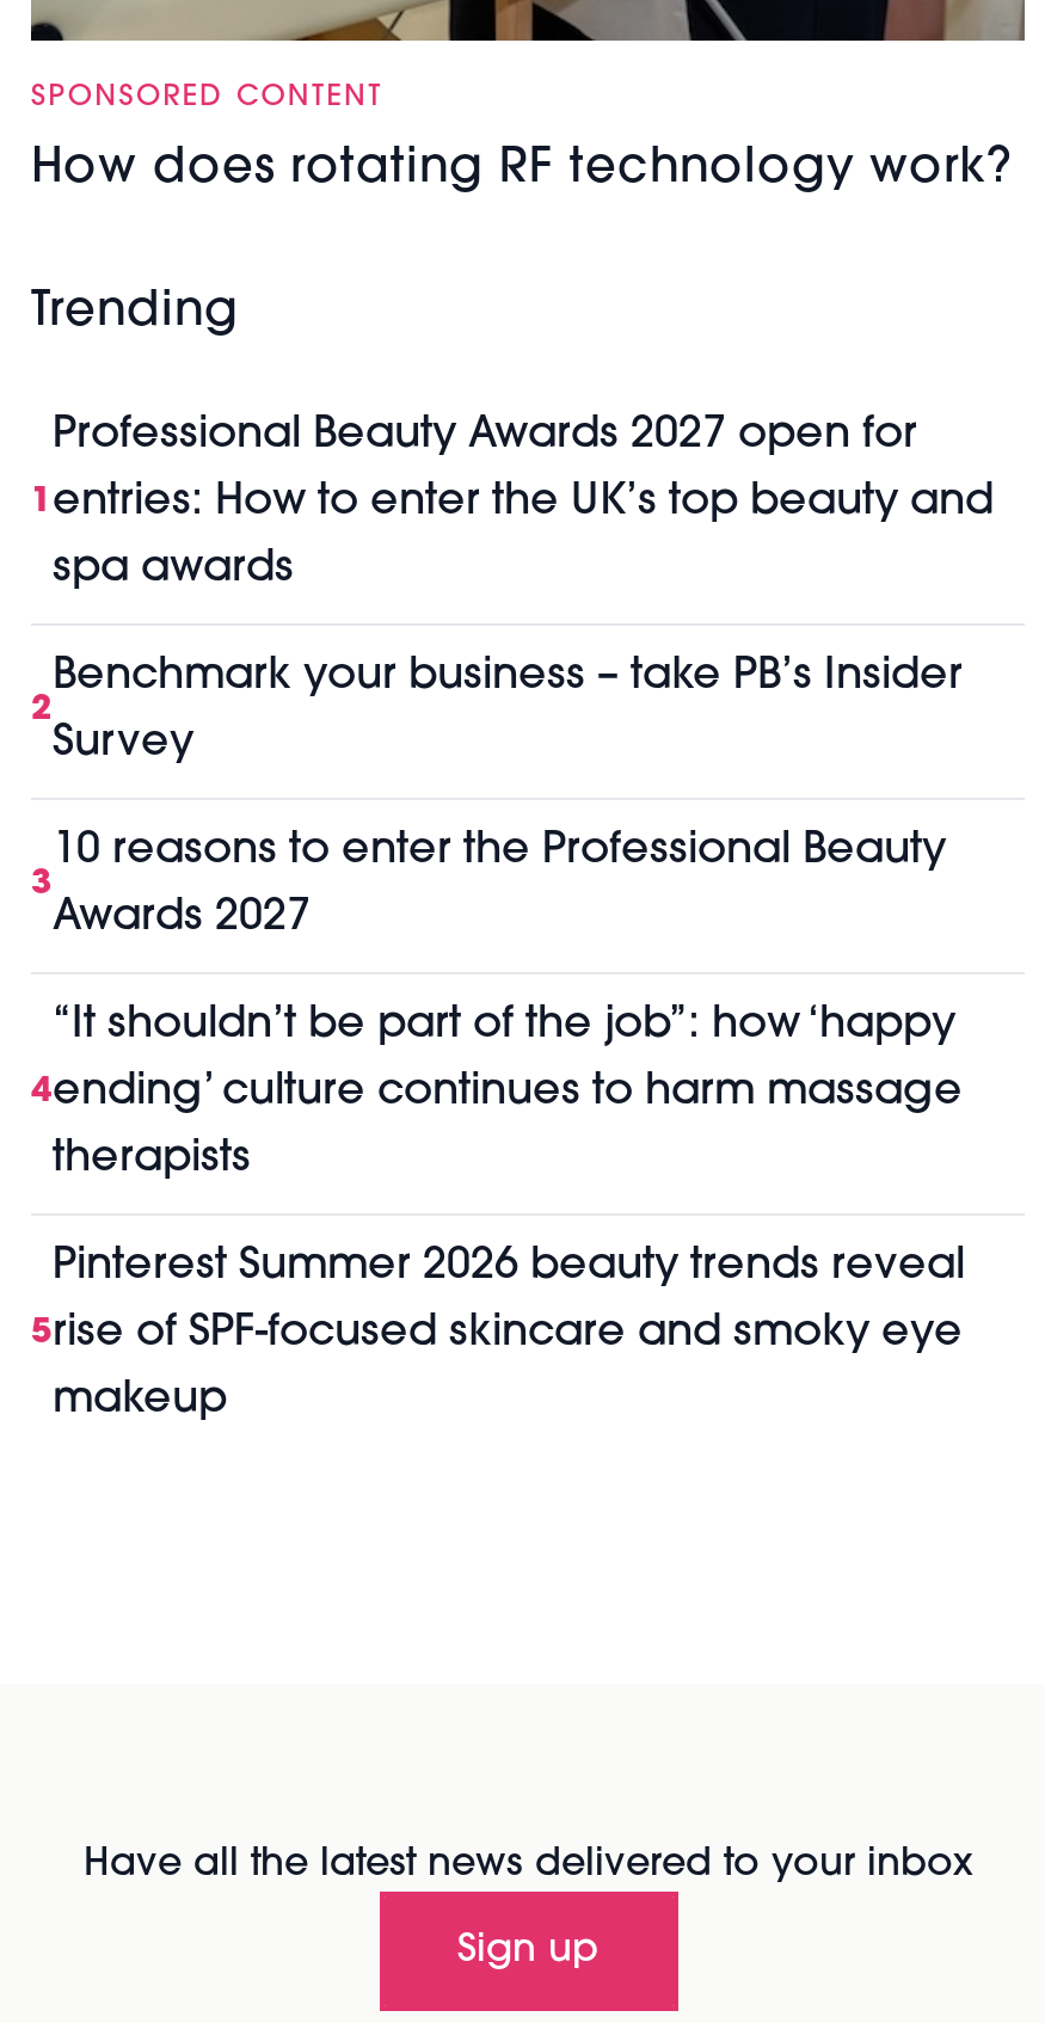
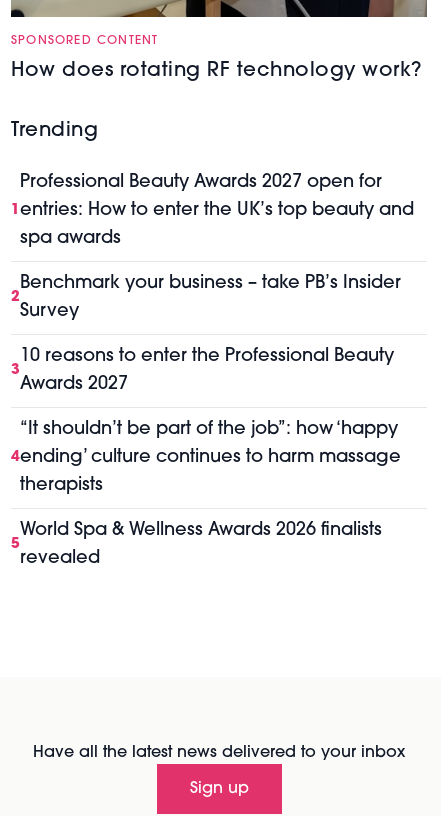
[53,1244,965,1424] Pinterest Summer 2026 beauty trends reveal | rise of SPF-focused skincare and smoky eye | makeup -> [20,521,382,568] World Spa & Wellness Awards 2026 finalists | revealed

